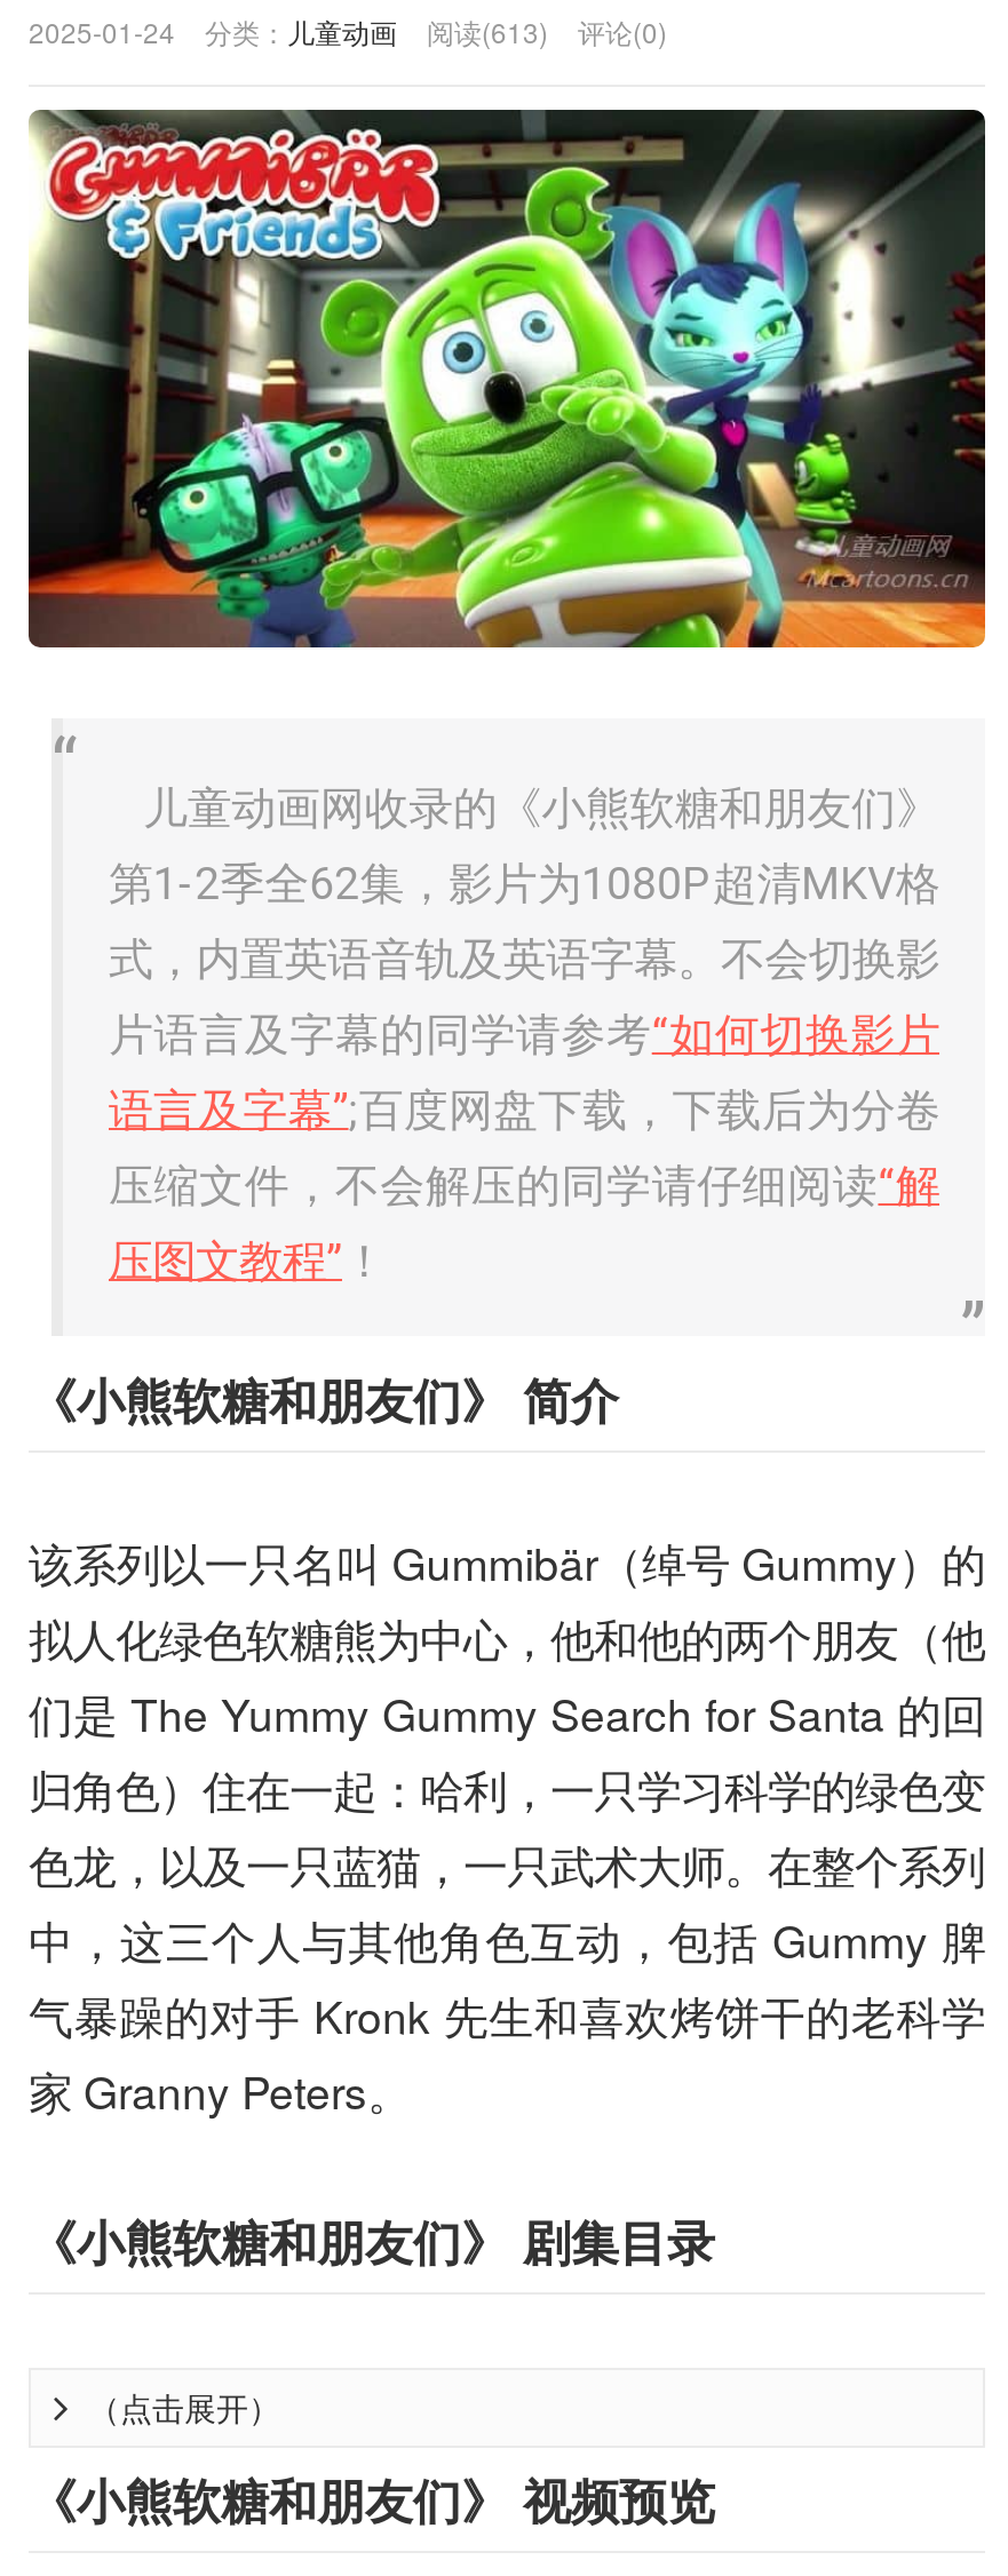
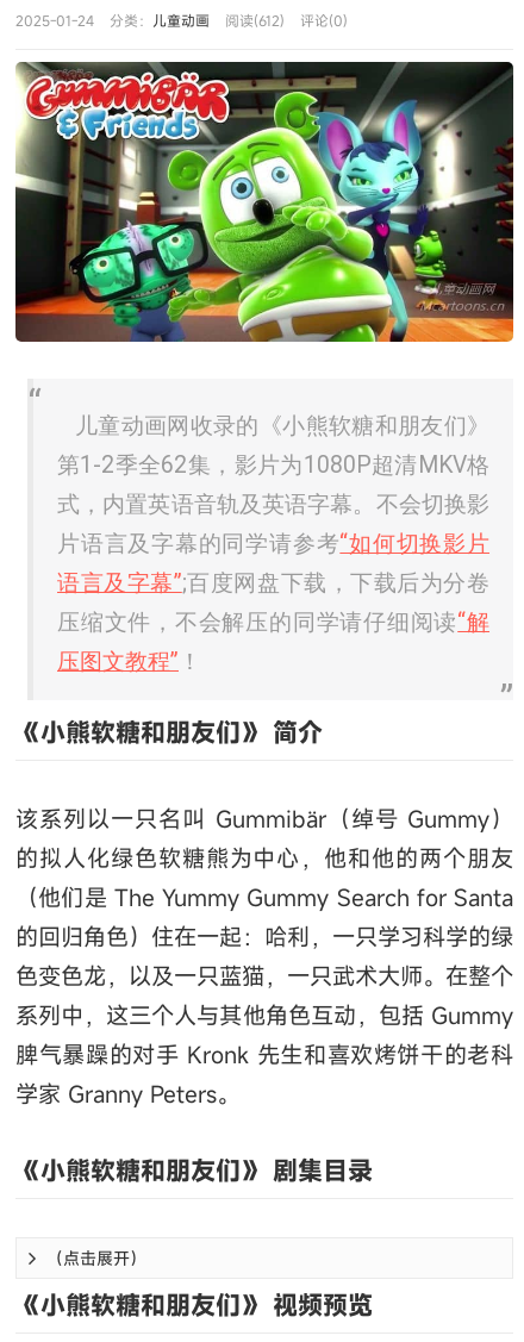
[29,12,667,51] 2025-01-24 分类：儿童动画 阅读(613) 评论(0) -> [15,11,348,30] 2025-01-24 分类：儿童动画 阅读(612) 评论(0)

